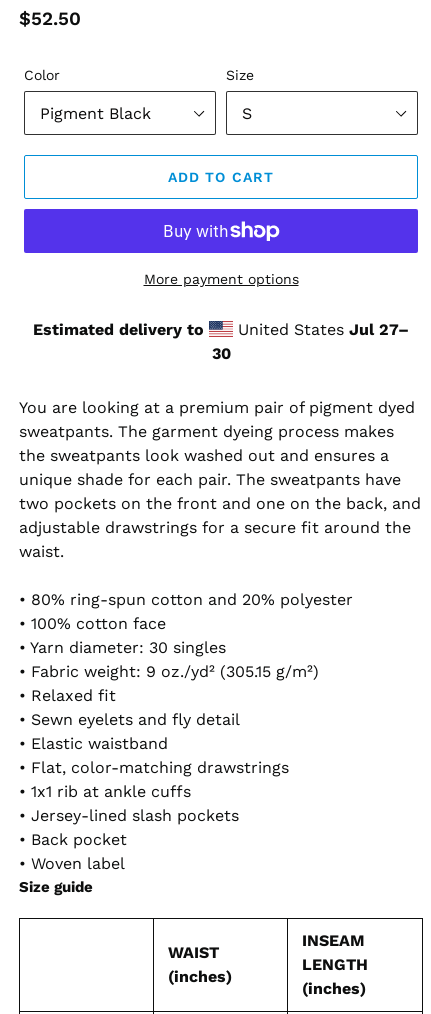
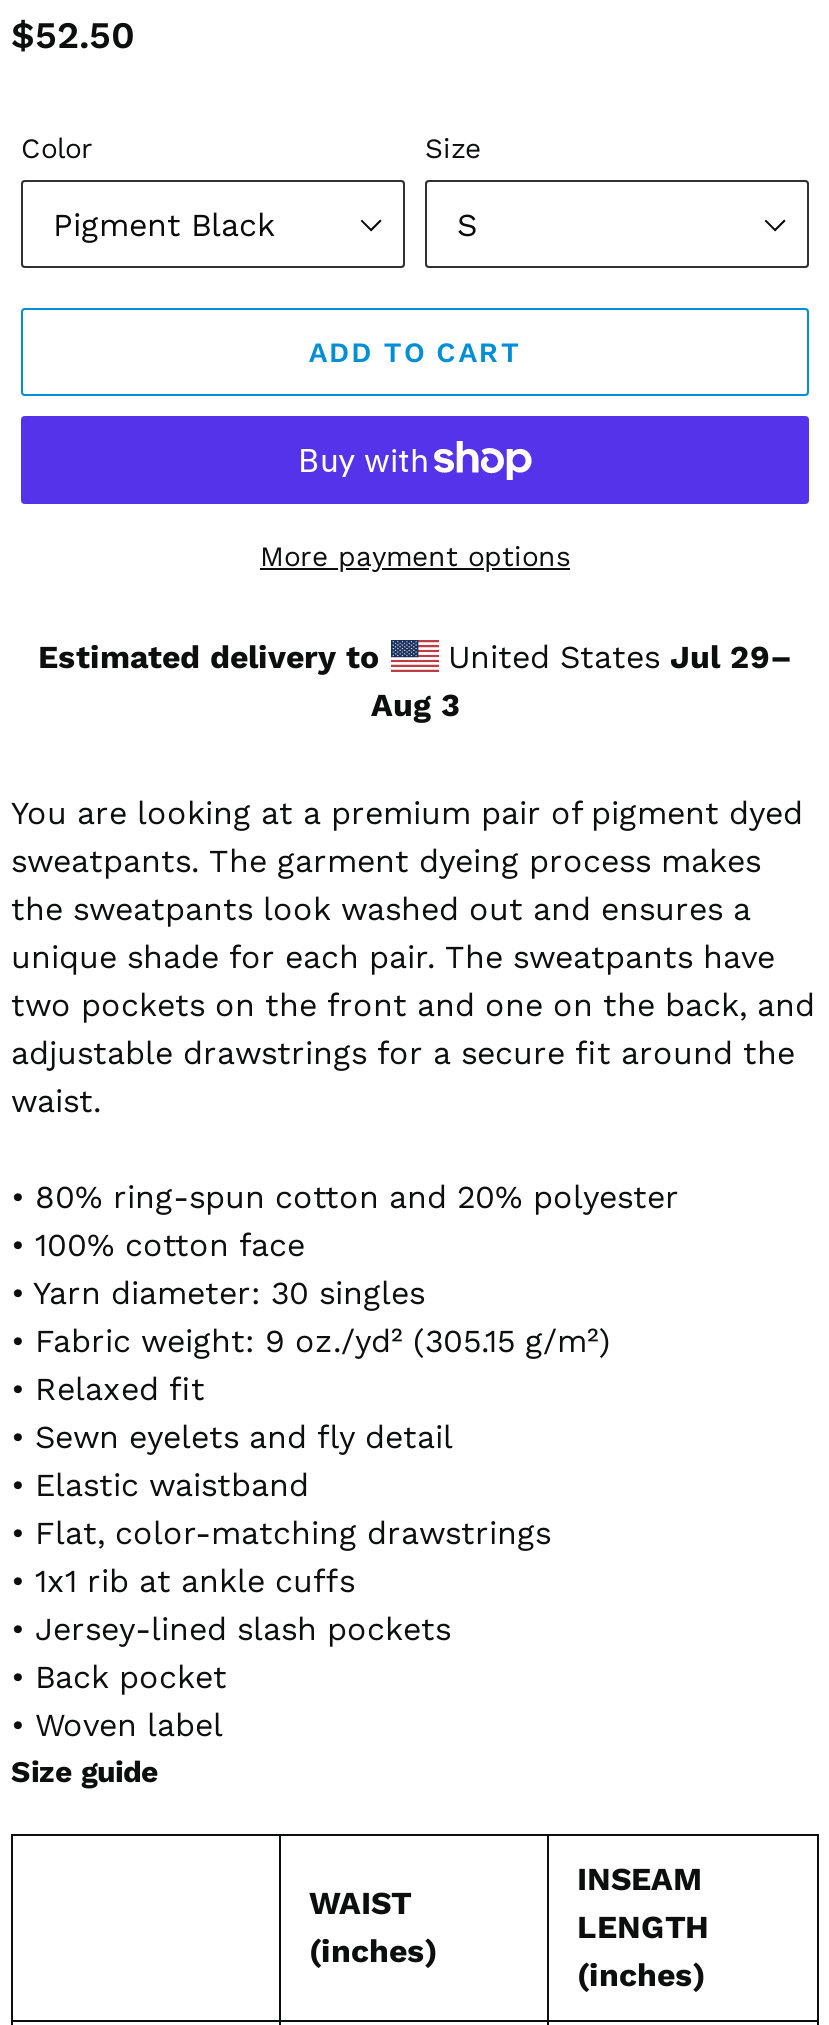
[211,320,409,363] United States Jul 27– | 30 -> [371,639,792,725] United States Jul 29– | Aug 3

